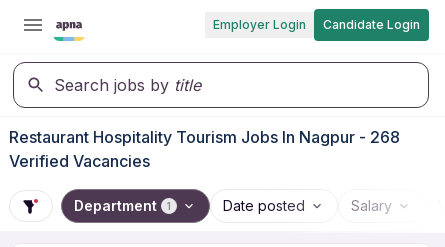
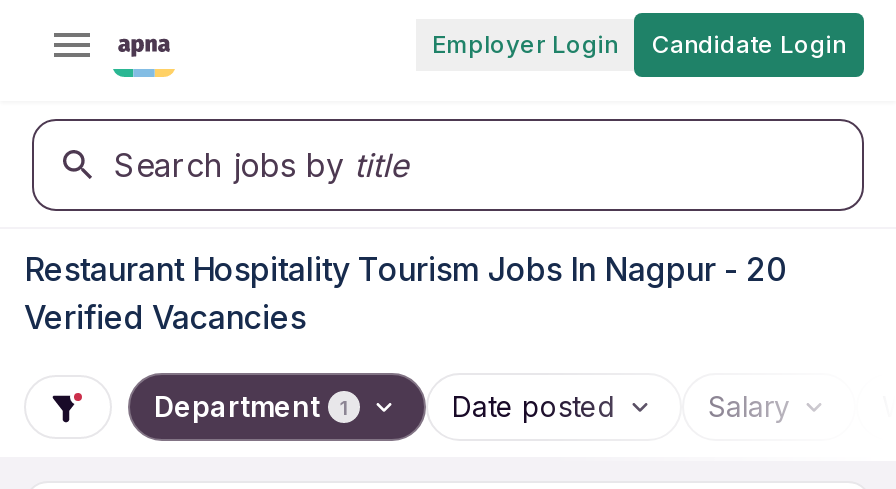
[9,127,400,147] Restaurant Hospitality Tourism Jobs In Nagpur - 268 -> [24,249,788,289] Restaurant Hospitality Tourism Jobs In Nagpur - 20

